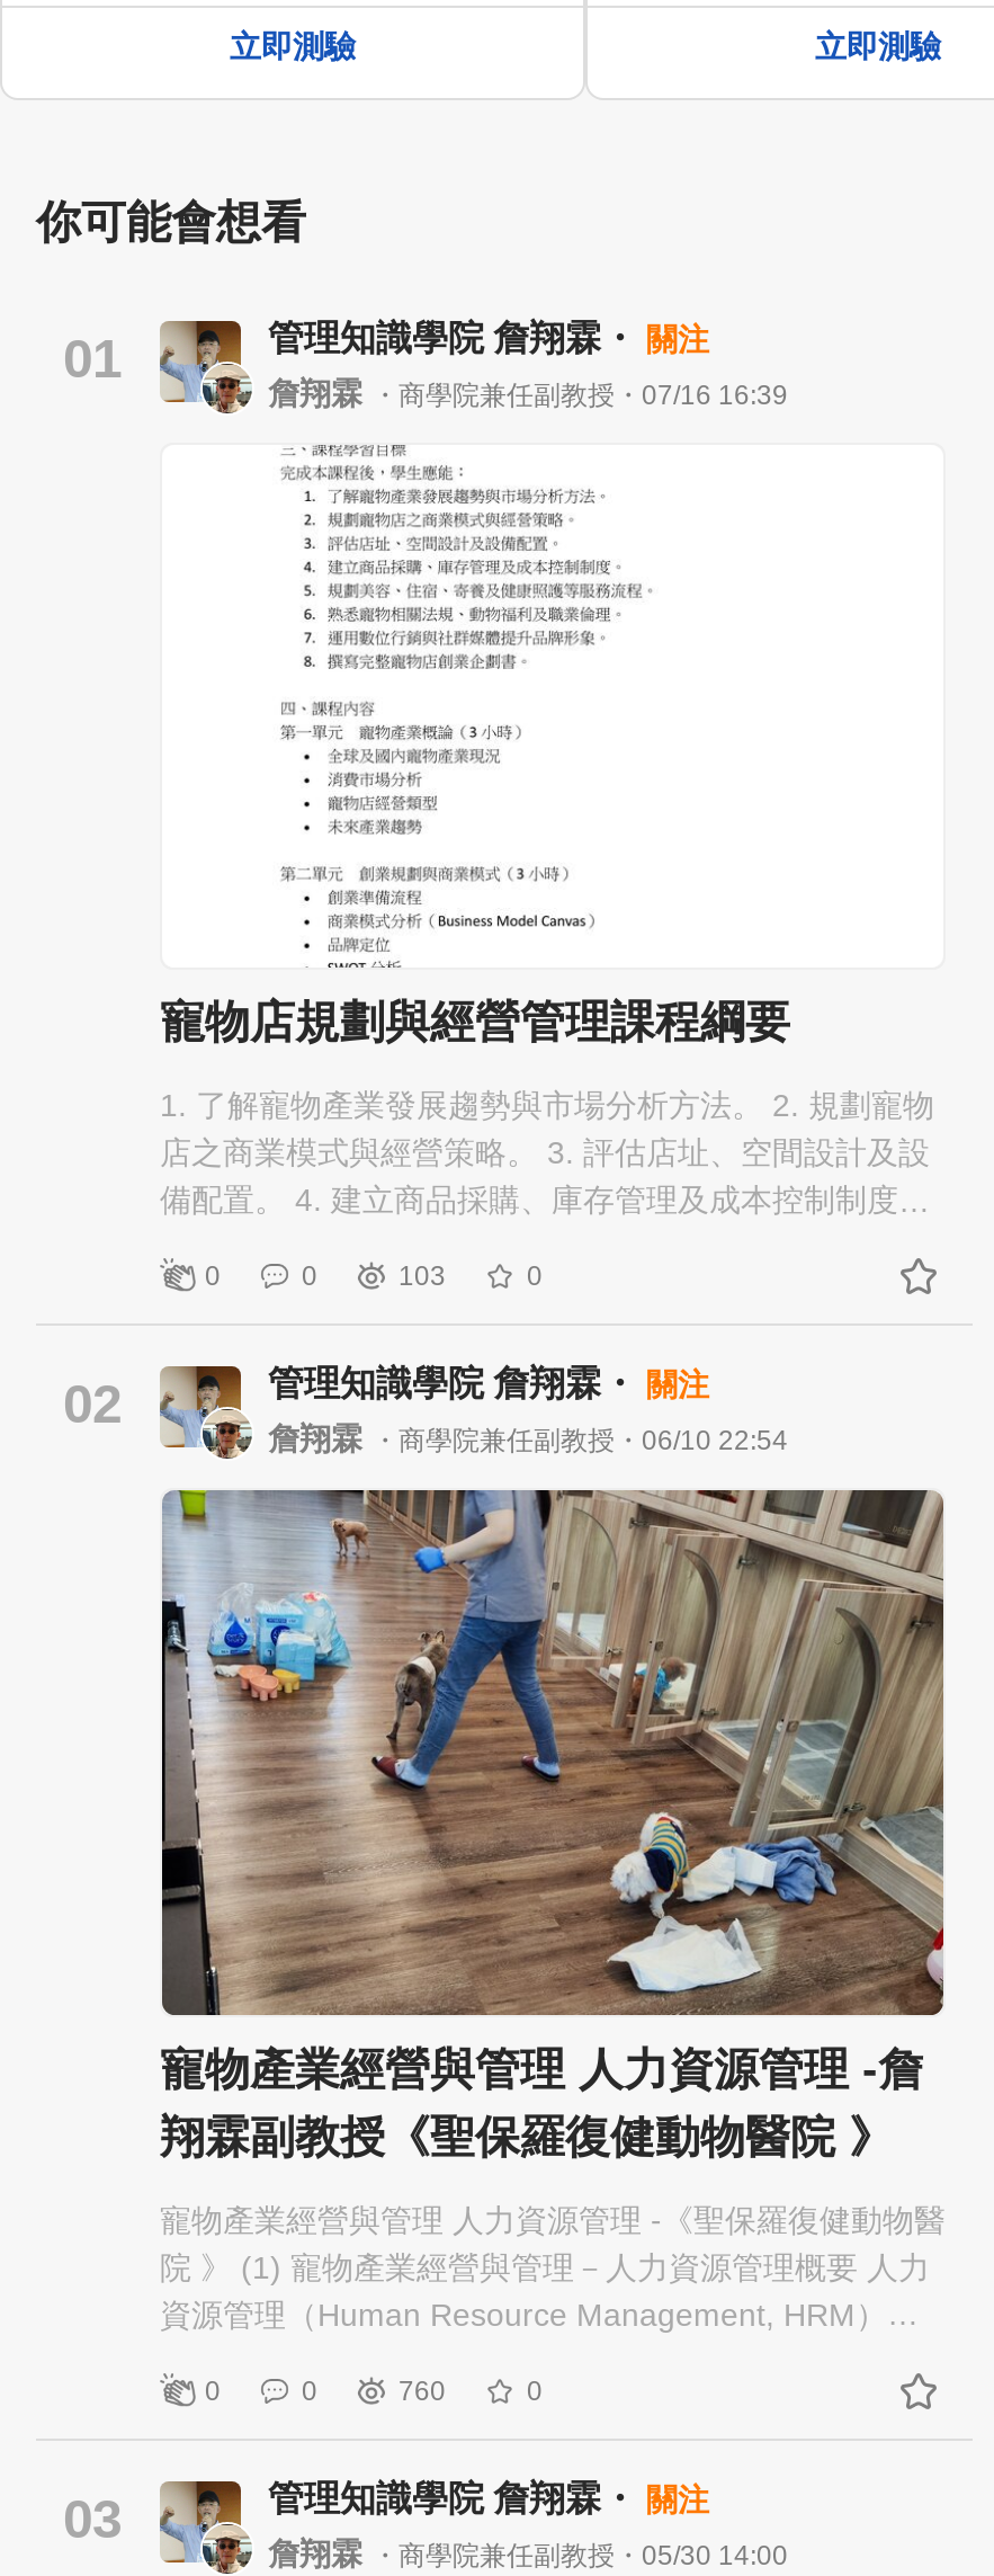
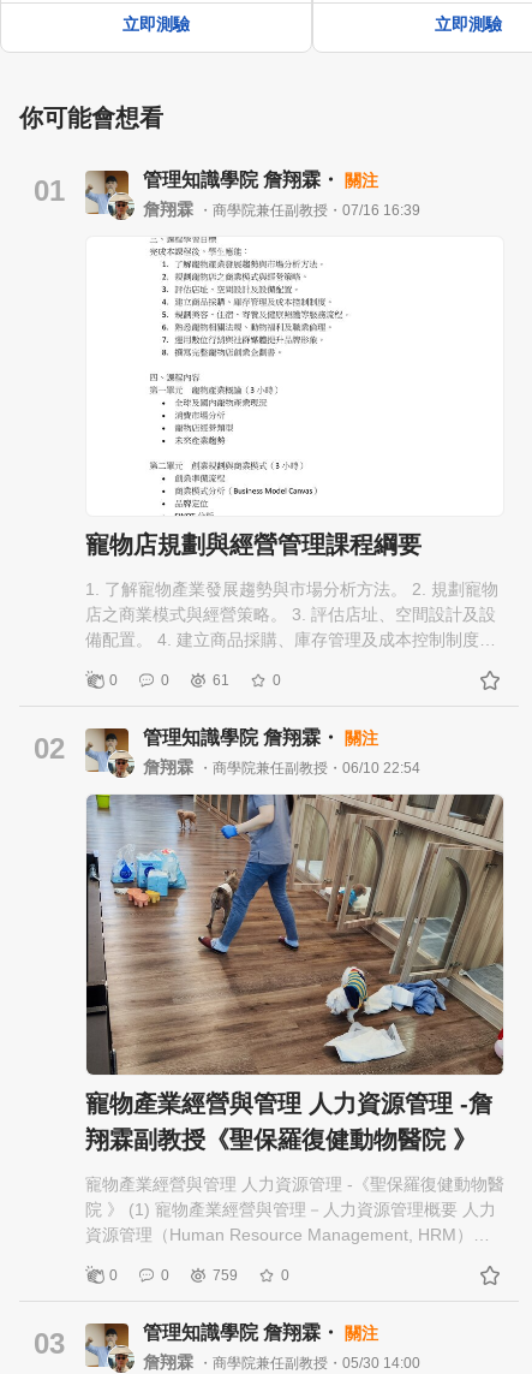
[399,1261,446,1293] 103 -> [213,672,229,689] 61
[399,2375,446,2406] 760 -> [213,1267,238,1283] 759

